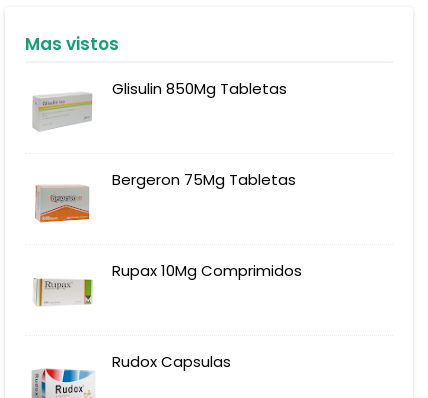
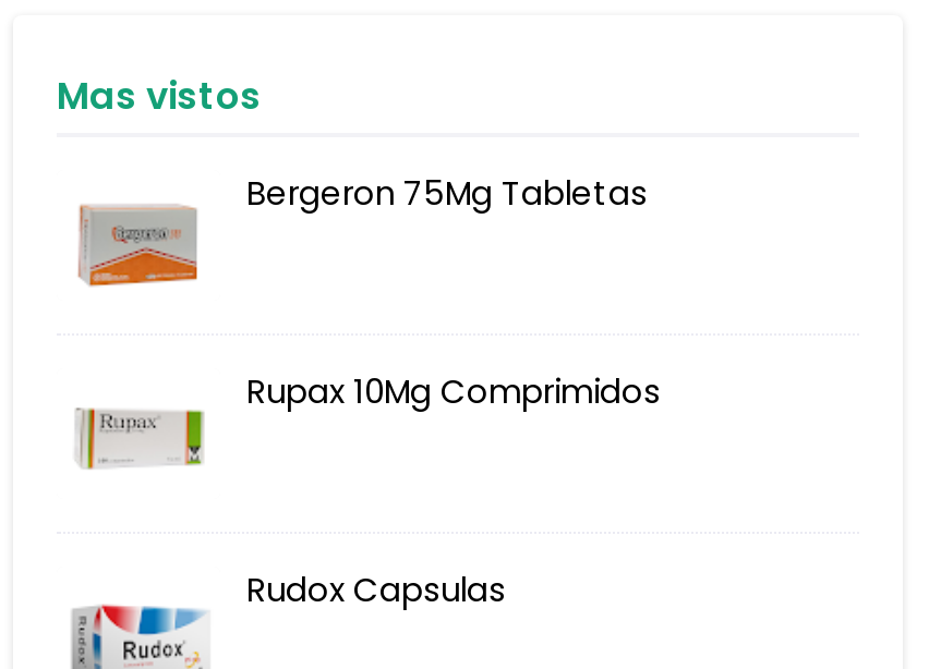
[32,78,287,132] [image] | Glisulin 850Mg Tabletas -> none

